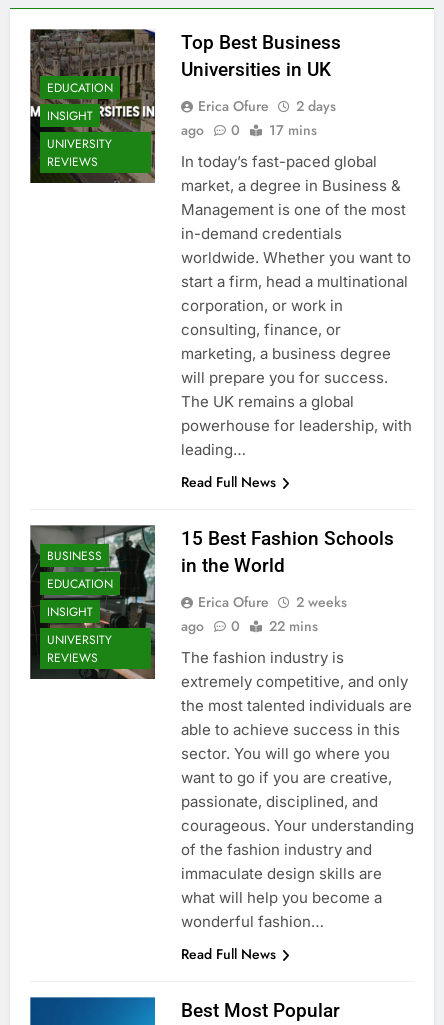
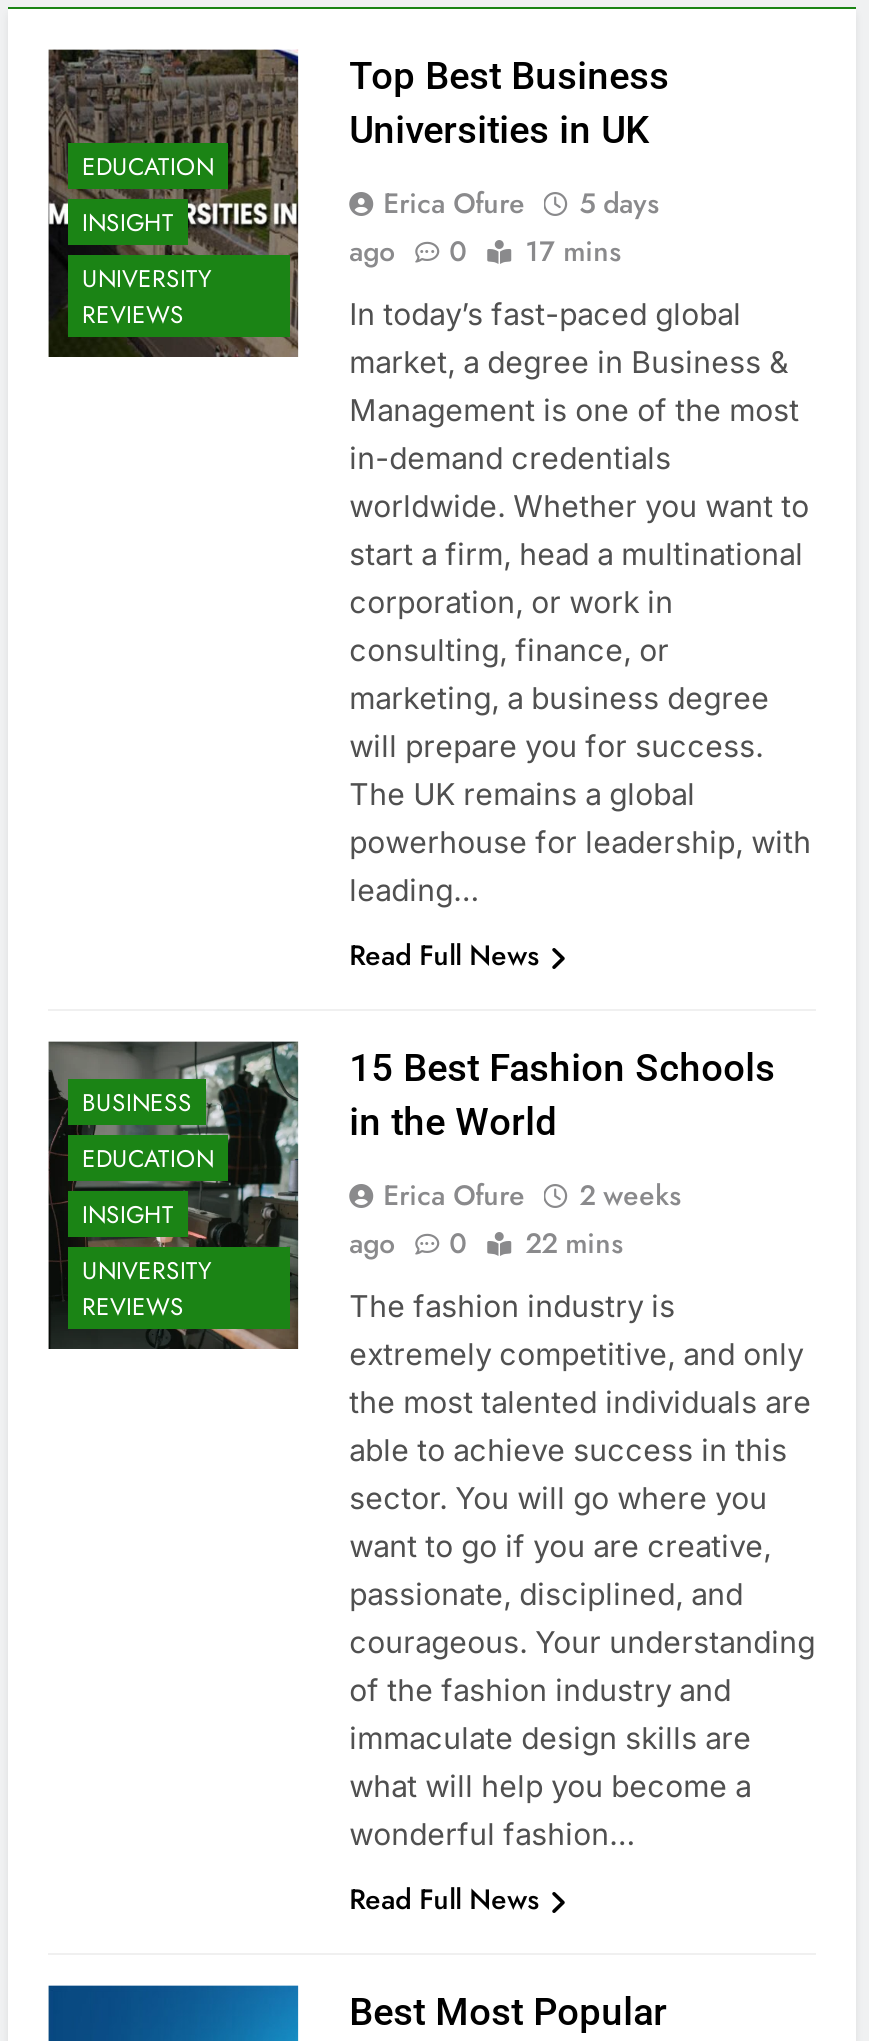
[198,96,336,116] Erica Ofure 2 days -> [383,183,659,223] Erica Ofure 5 days

